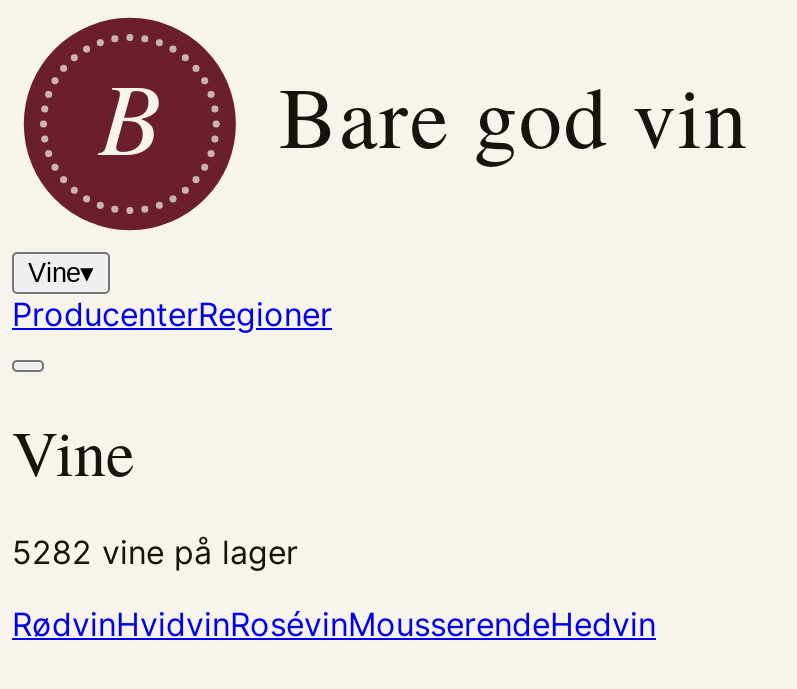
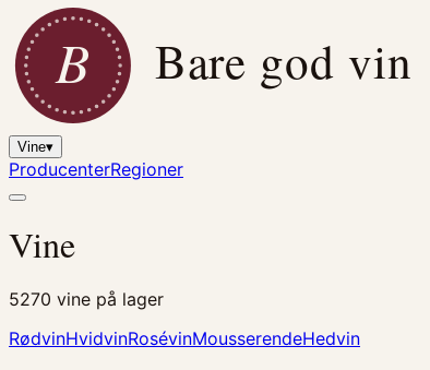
[12,531,298,571] 5282 vine på lager -> [9,288,164,310] 5270 vine på lager

